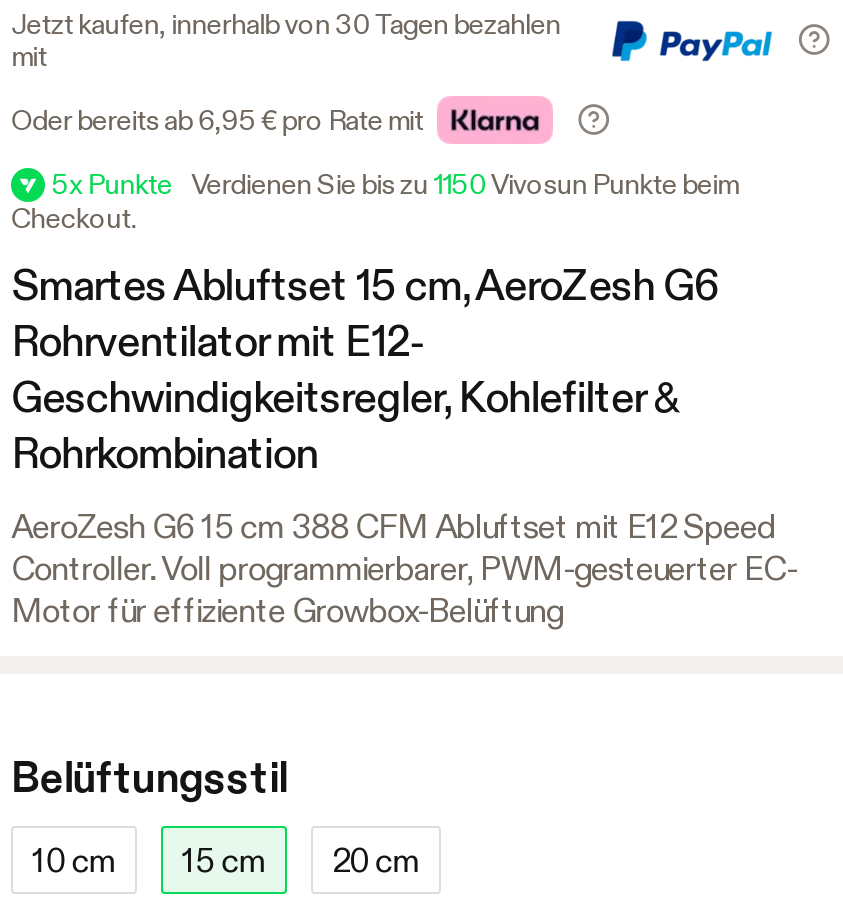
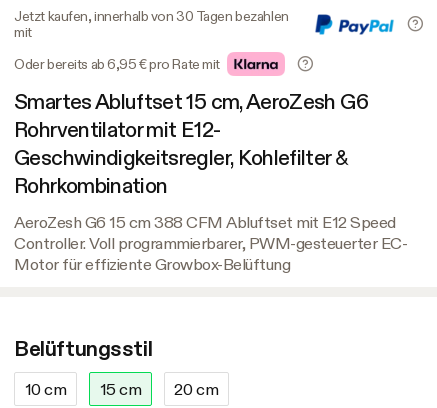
[11,168,739,234] 5x Punkte Verdienen Sie bis zu 1150 Vivosun Punkte beim | Checkout. -> none

